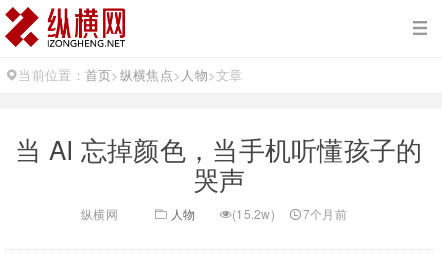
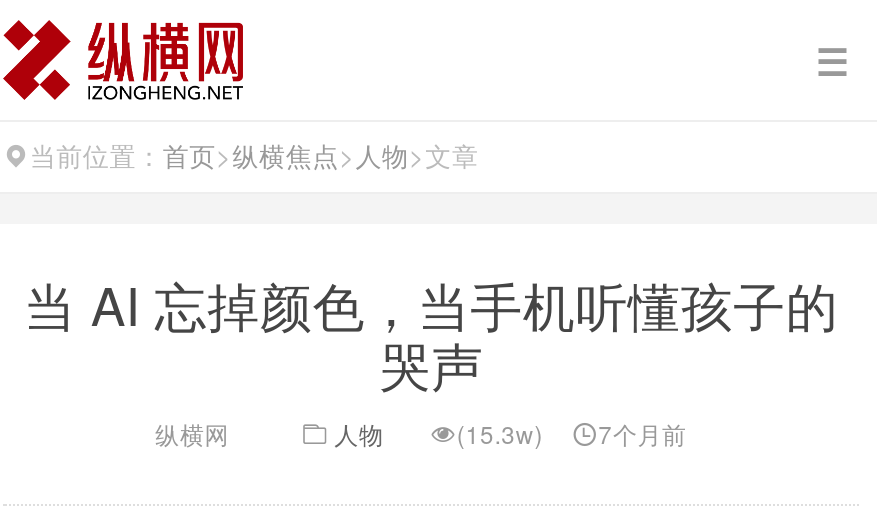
[232,205,347,222] (15.2w) 7个月前 -> [457,416,687,450] (15.3w) 7个月前

